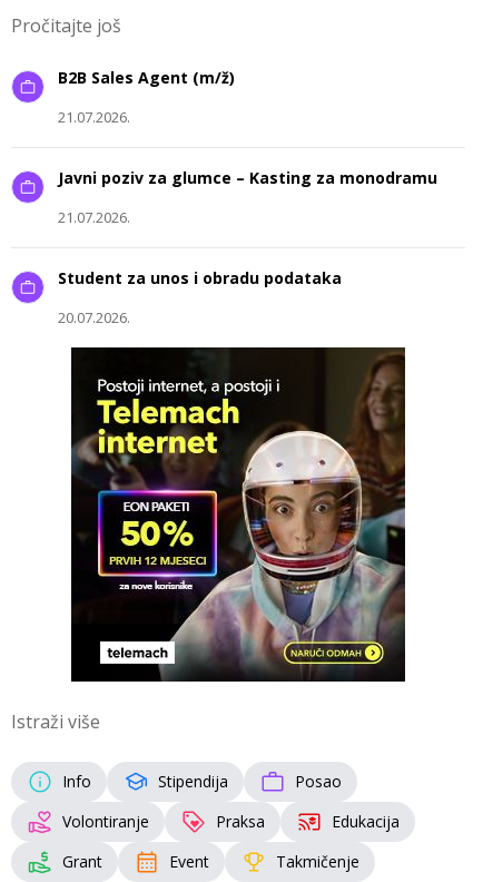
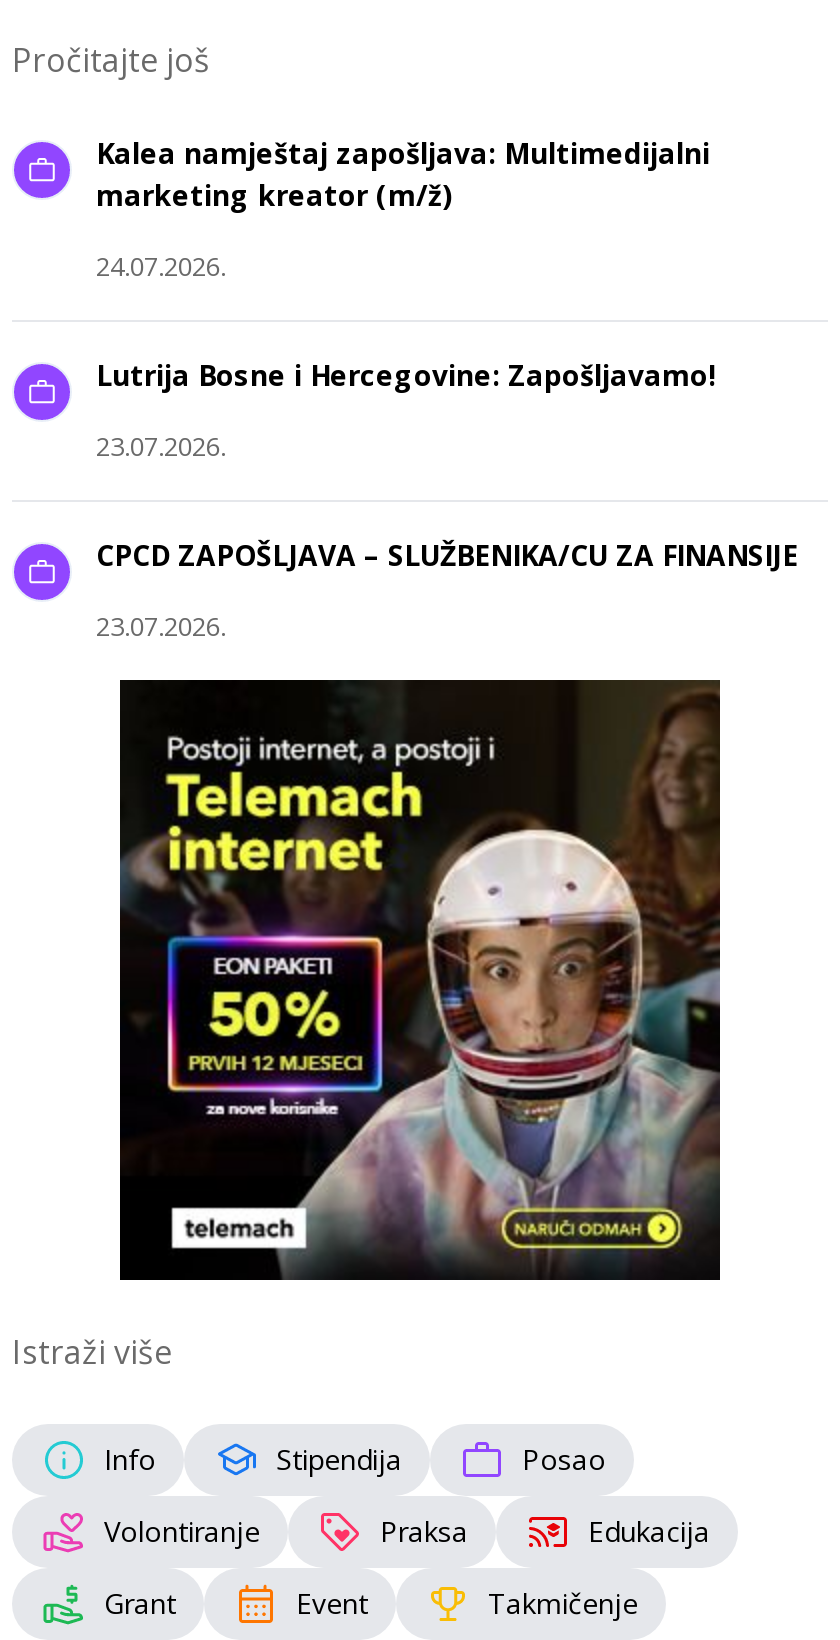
[58,67,235,88] B2B Sales Agent (m/ž) -> [96,134,710,214] Kalea namještaj zapošljava: Multimedijalni | marketing kreator (m/ž)
[58,107,130,127] 21.07.2026. -> [96,248,226,284] 24.07.2026.
[58,167,437,188] Javni poziv za glumce – Kasting za monodramu -> [96,356,716,394] Lutrija Bosne i Hercegovine: Zapošljavamo!
[58,207,130,227] 21.07.2026. -> [96,428,226,464] 23.07.2026.
[58,267,342,288] Student za unos i obradu podataka -> [96,536,798,574] CPCD ZAPOŠLJAVA – SLUŽBENIKA/CU ZA FINANSIJE
[58,307,130,327] 20.07.2026. -> [96,608,226,644] 23.07.2026.

